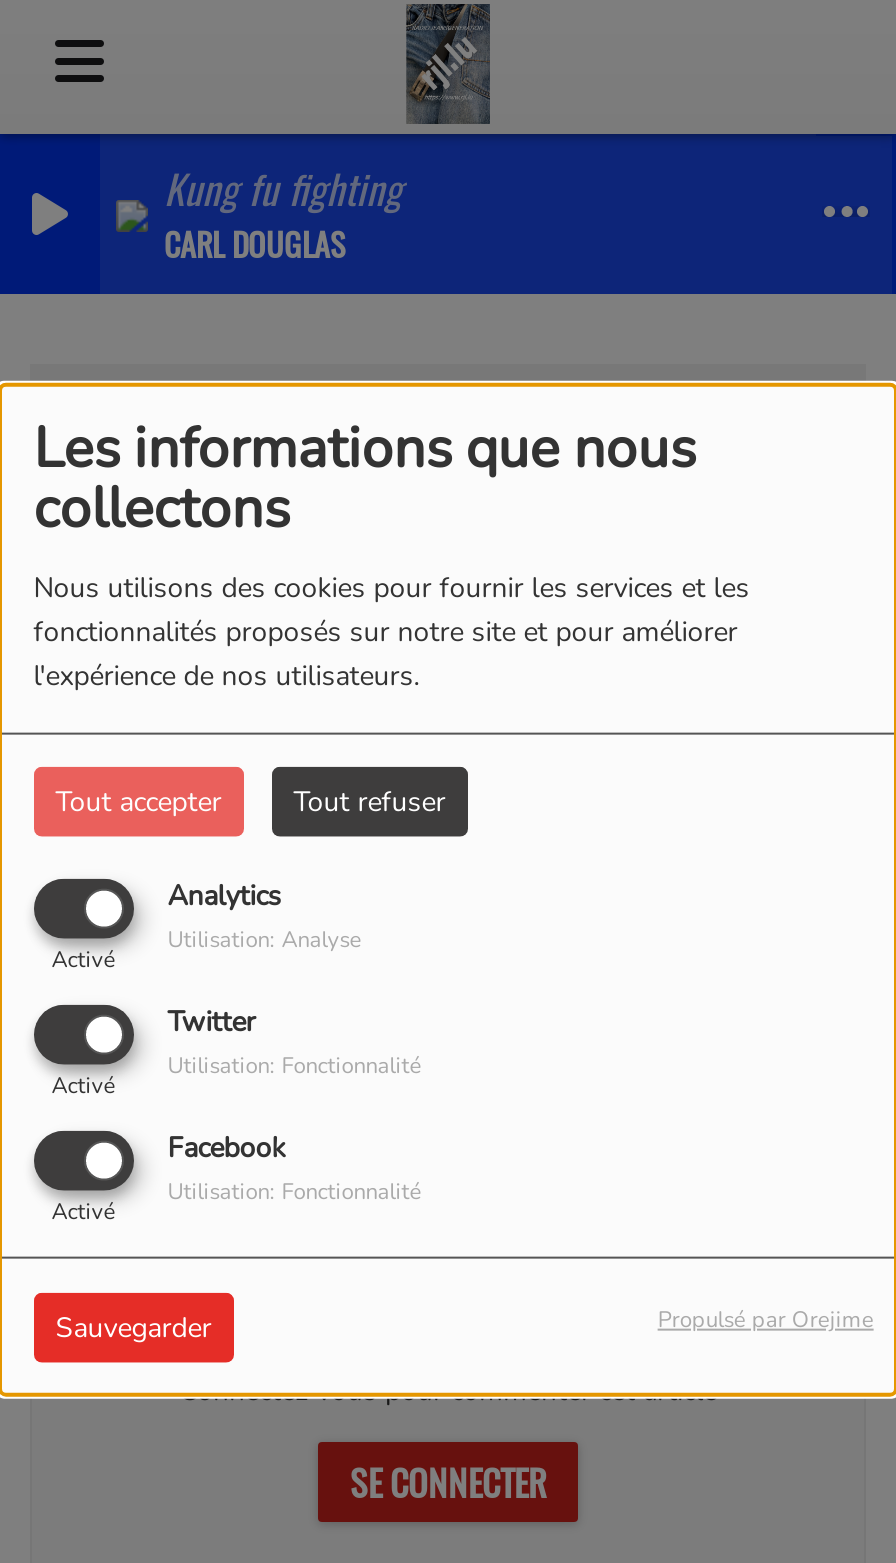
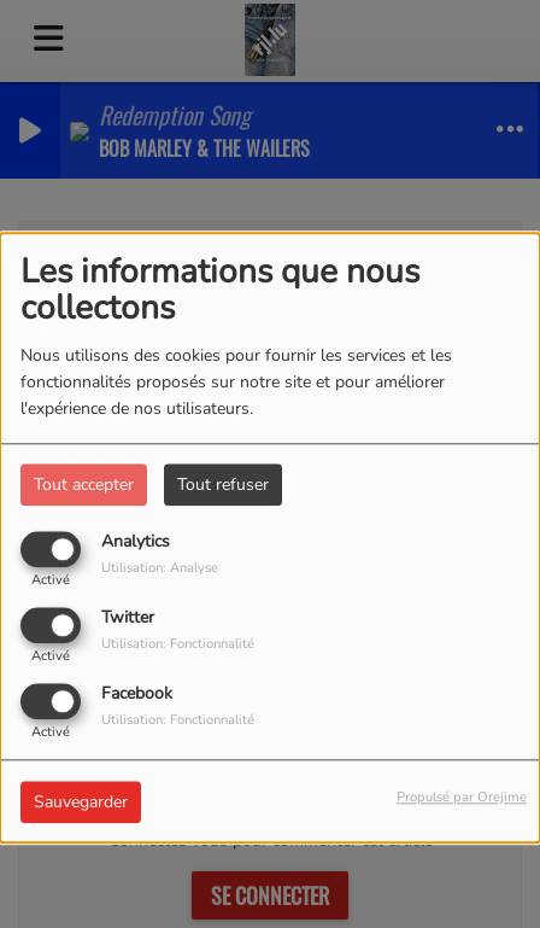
[164,158,402,268] Kung fu fighting | CARL DOUGLAS -> [99,97,310,163] Redemption Song | BOB MARLEY & THE WAILERS

